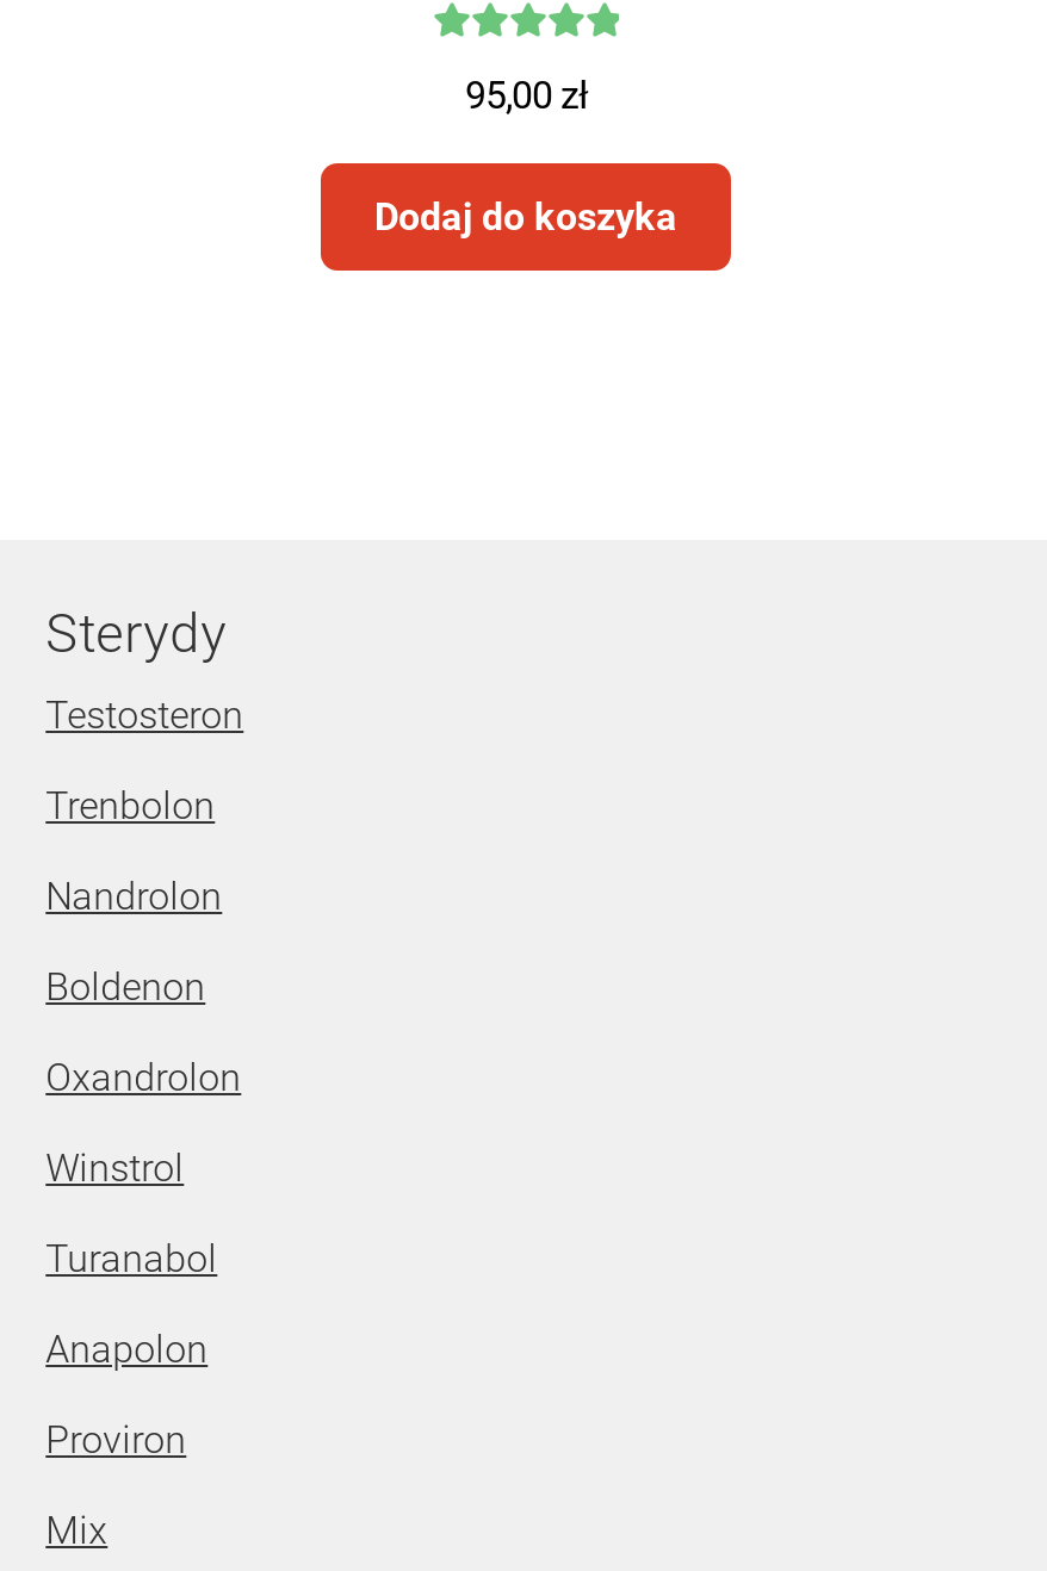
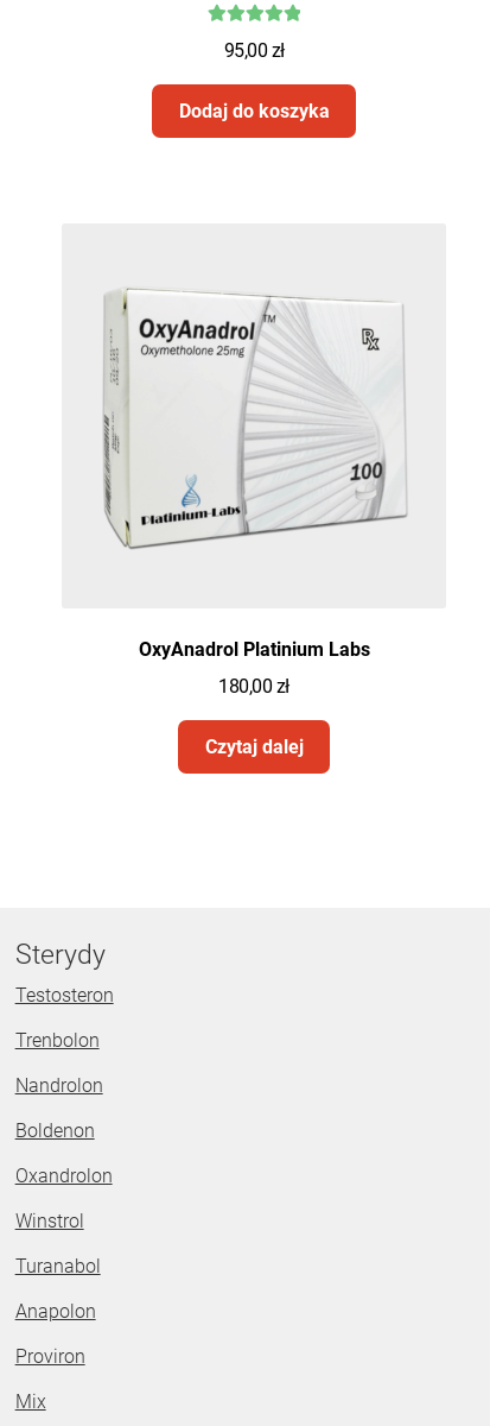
none -> [102,288,408,550] [image]
none -> [138,639,370,758] OxyAnadrol Platinium Labs | 180,00 zł | Czytaj dalej

